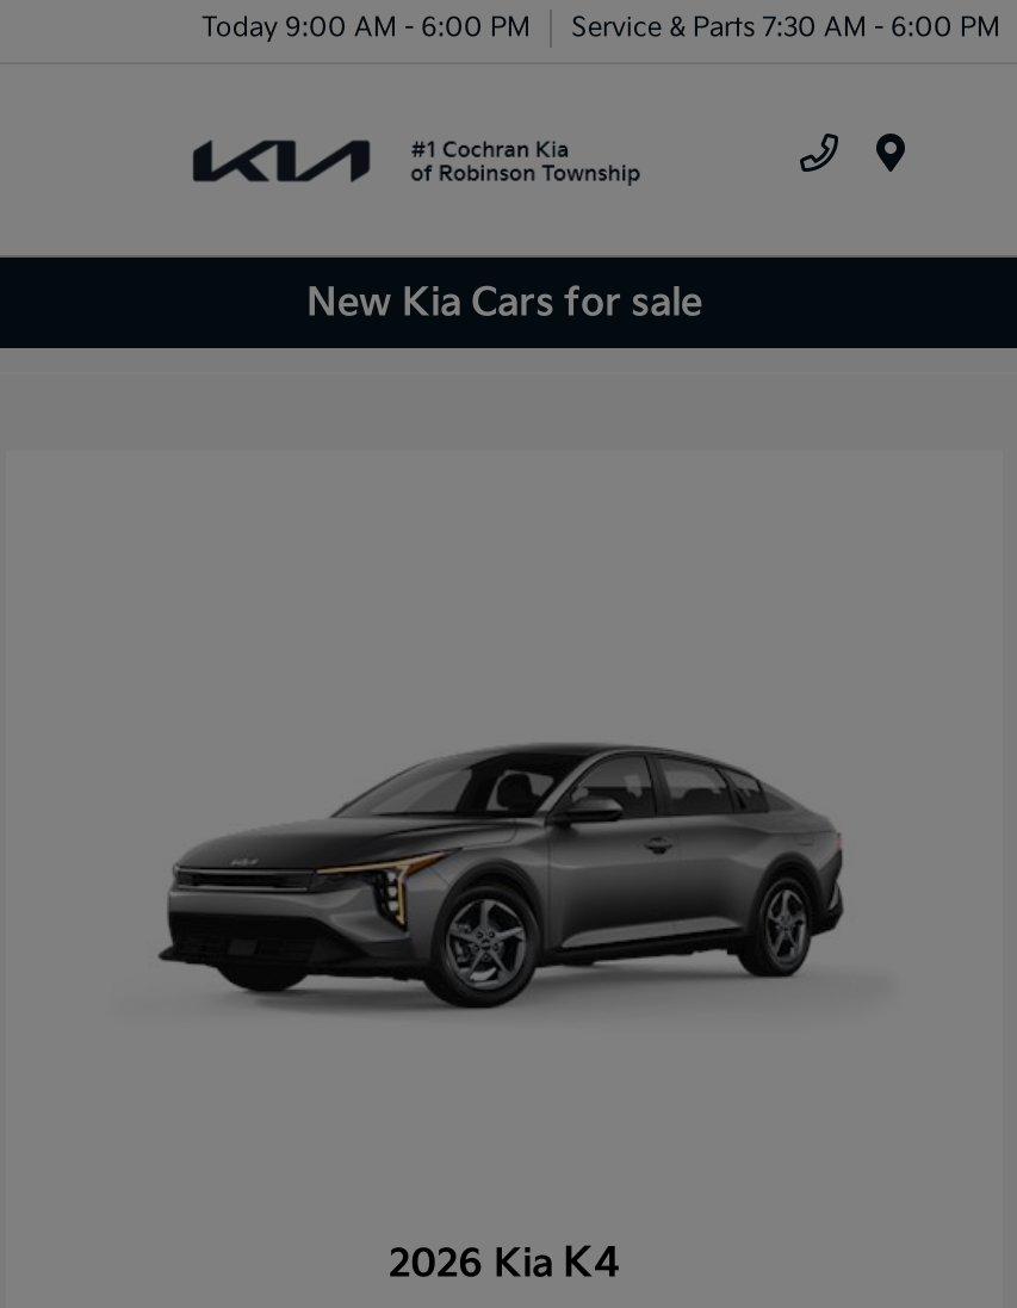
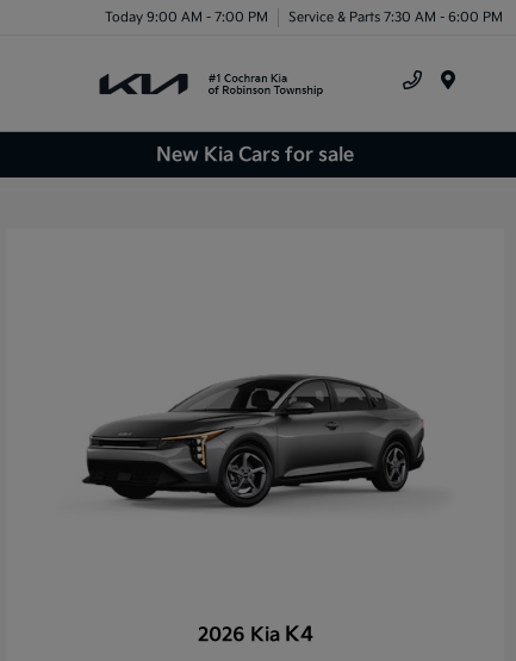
[201,11,1000,42] Today 9:00 AM - 6:00 PM Service & Parts 7:30 AM - 6:00 PM -> [105,9,503,24] Today 9:00 AM - 7:00 PM Service & Parts 7:30 AM - 6:00 PM

